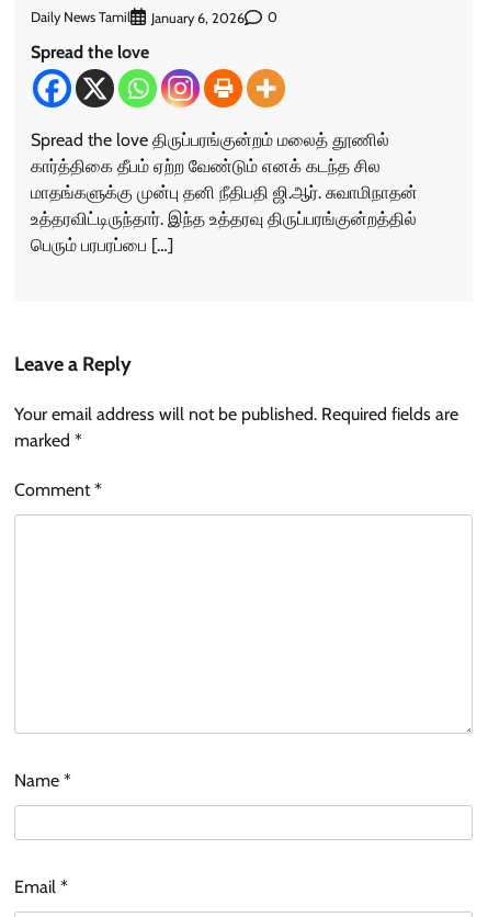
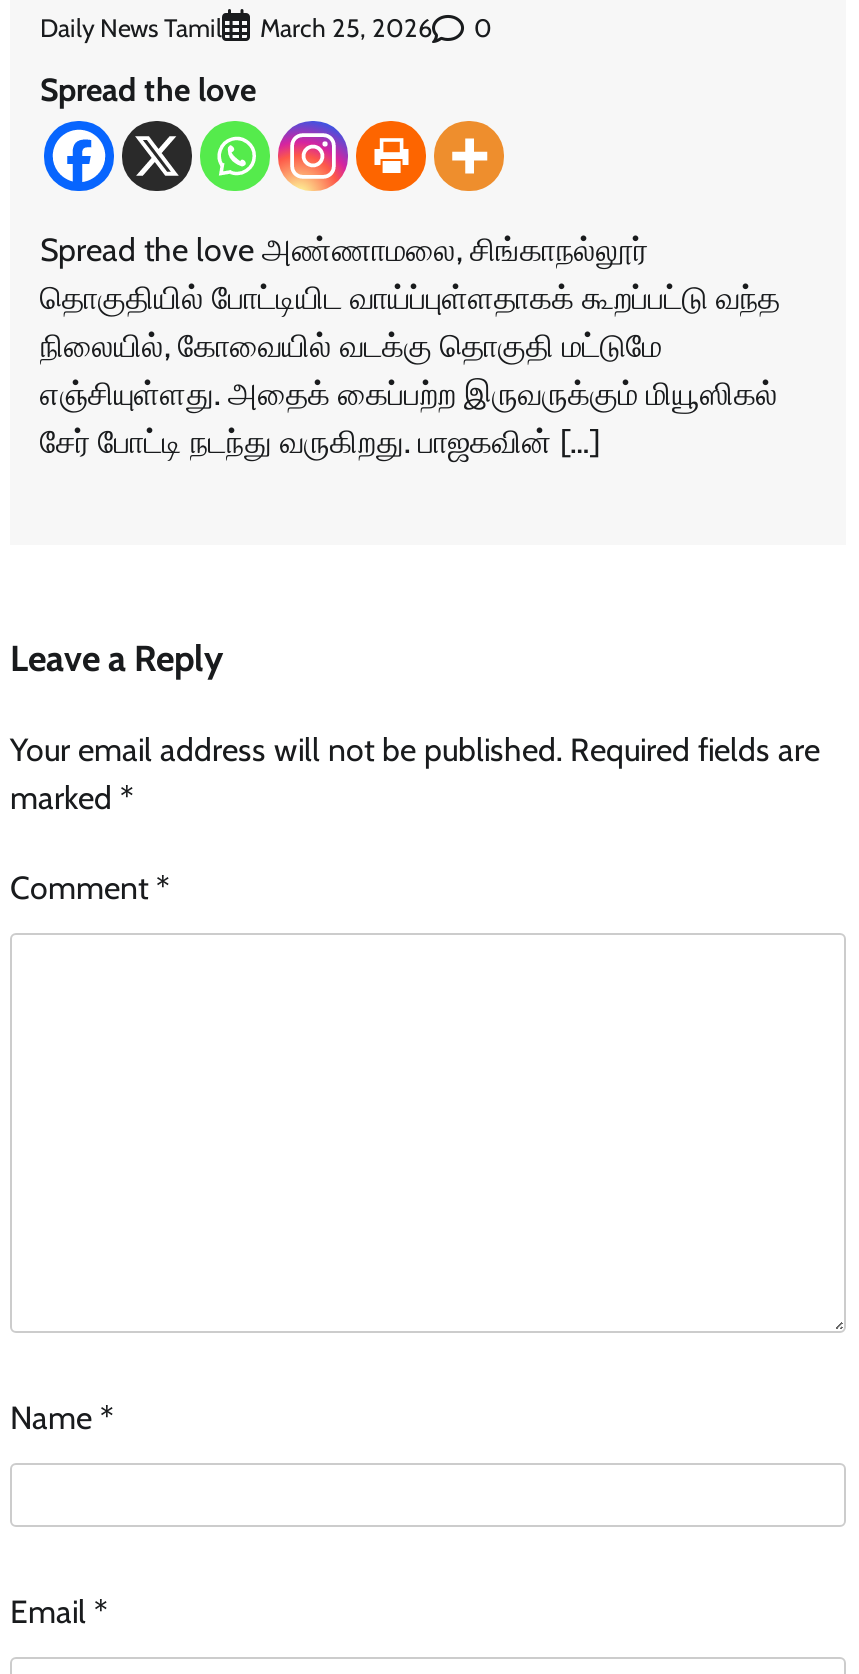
[151,10,245,26] January 6, 2026 -> [260,13,432,43] March 25, 2026
[31,129,418,256] Spread the love திருப்பரங்குன்றம் மலைத் தூணில் | கார்த்திகை தீபம் ஏற்ற வேண்டும் எனக் கடந்த சில | மாதங்களுக்கு முன்பு தனி நீதிபதி ஜி.ஆர். சுவாமிநாதன் | உத்தரவிட்டிருந்தார். இந்த உத்தரவு திருப்பரங்குன்றத்தில் | பெரும் பரபரப்பை […] -> [40,231,780,461] Spread the love அண்ணாமலை, சிங்காநல்லூர் | தொகுதியில் போட்டியிட வாய்ப்புள்ளதாகக் கூறப்பட்டு வந்த | நிலையில், கோவையில் வடக்கு தொகுதி மட்டுமே | எஞ்சியுள்ளது. அதைக் கைப்பற்ற இருவருக்கும் மியூஸிகல் | சேர் போட்டி நடந்து வருகிறது. பாஜகவின் […]

